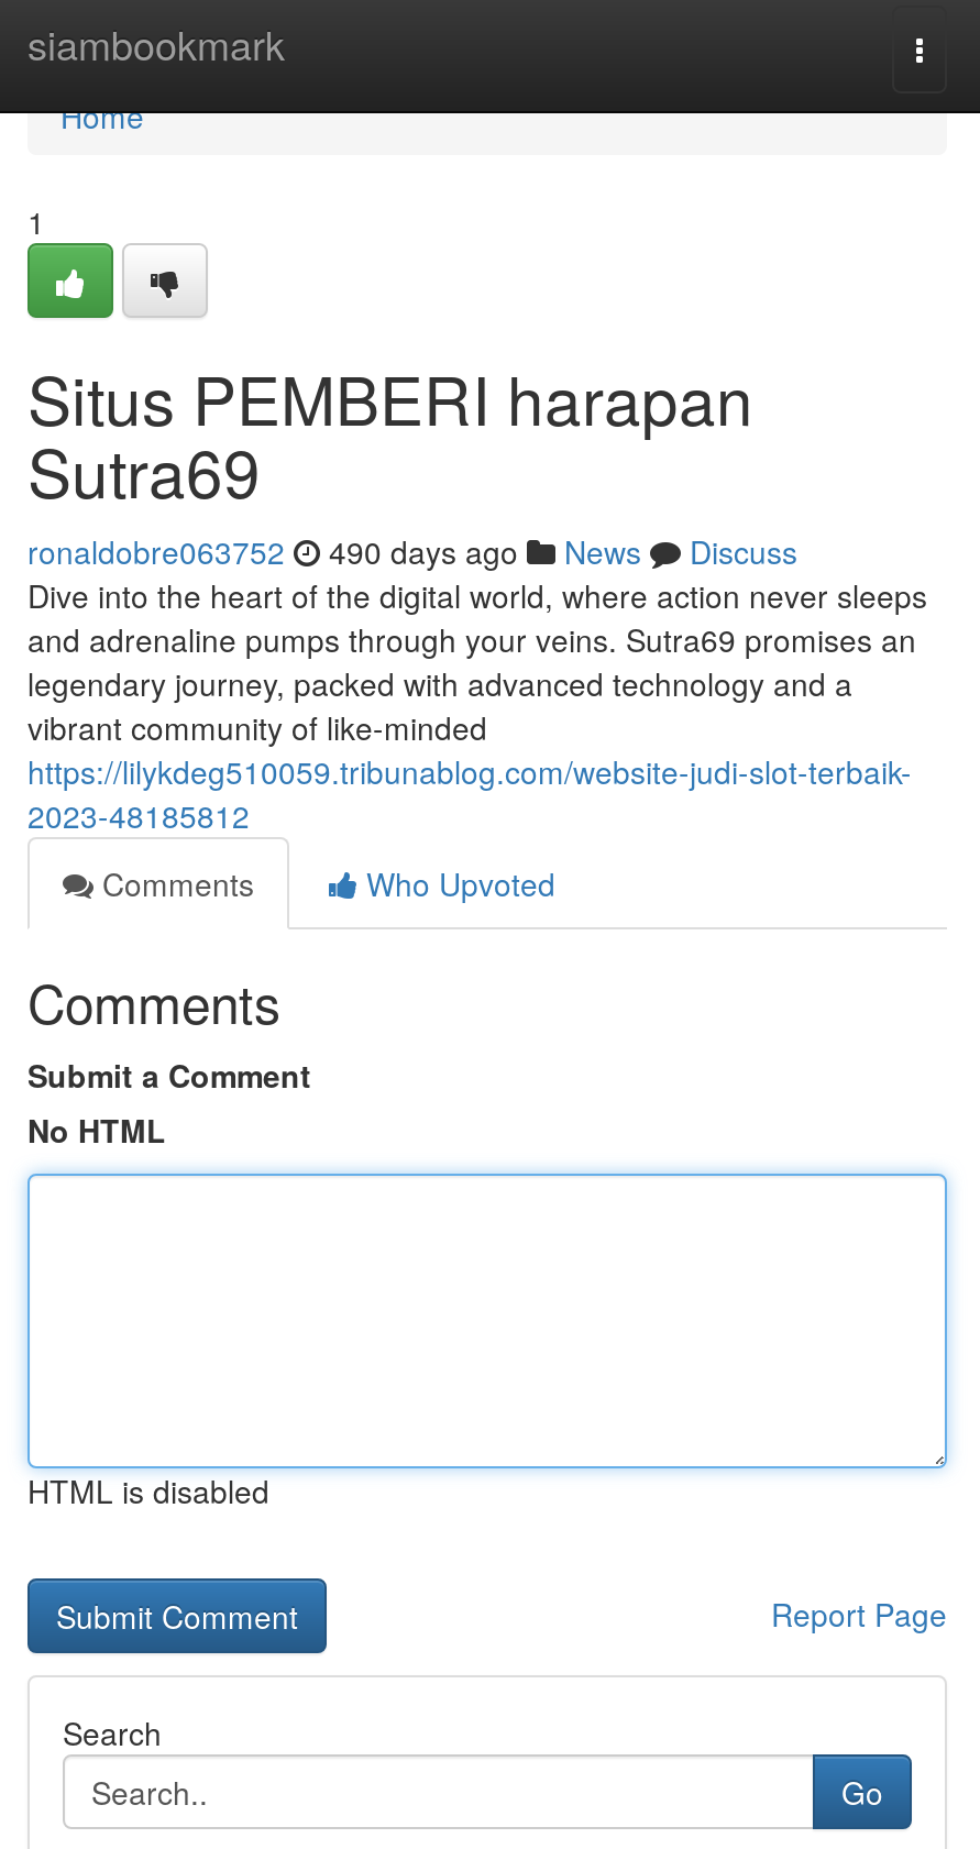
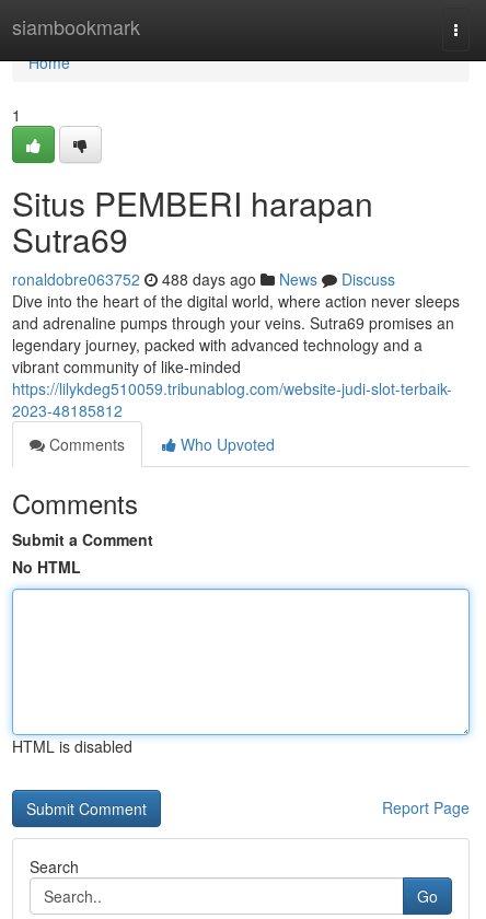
[27,529,797,573] ronaldobre063752 490 days ago News Discuss -> [12,268,395,290] ronaldobre063752 488 days ago News Discuss

